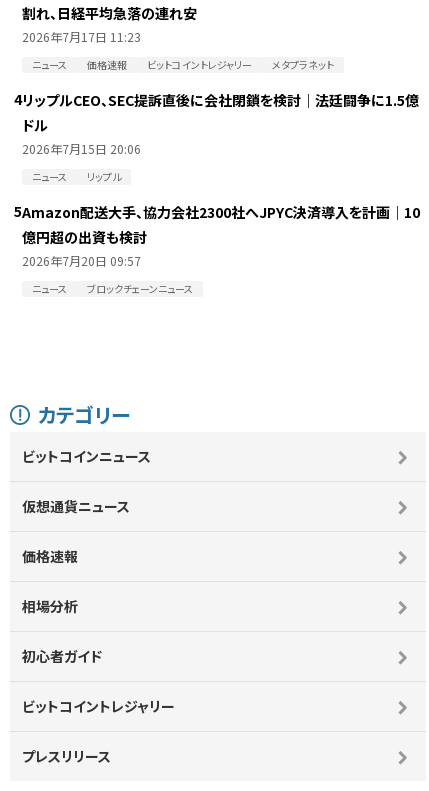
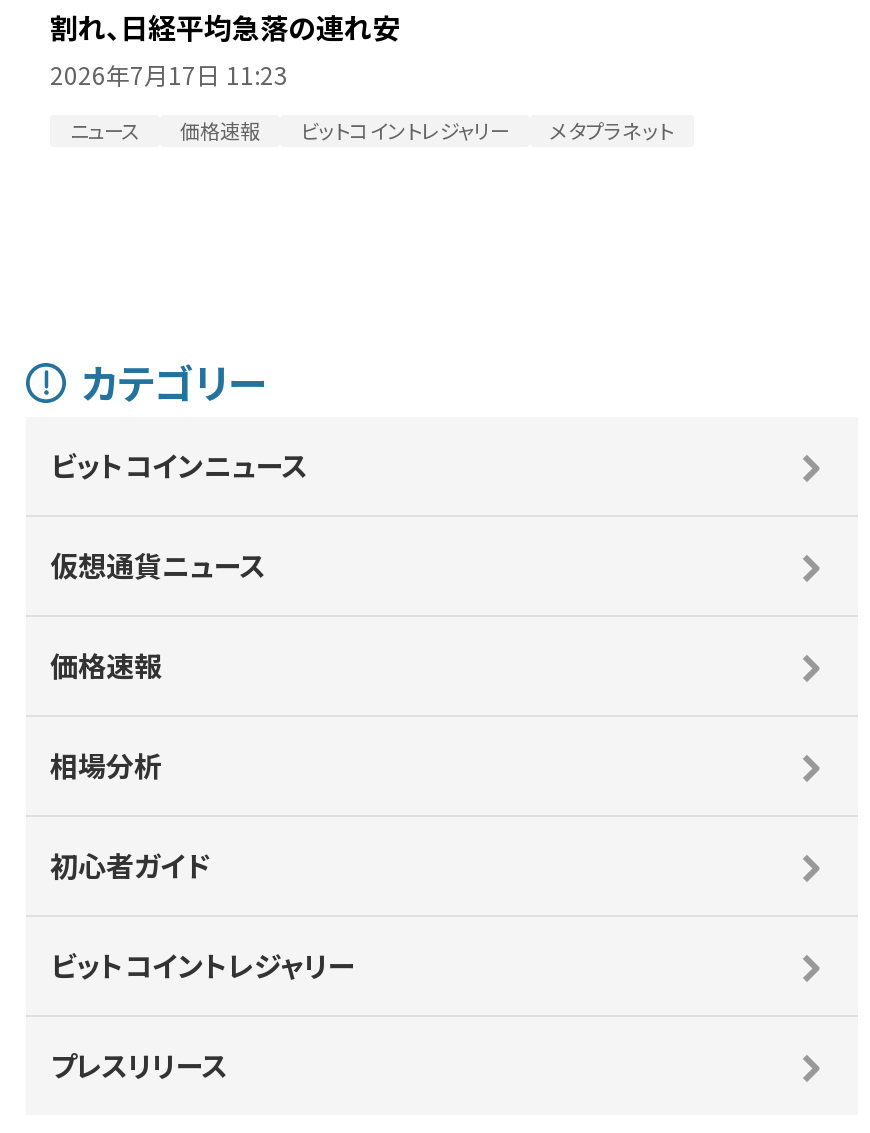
[14,89,420,296] 4リップルCEO、SEC提訴直後に会社閉鎖を検討｜法廷闘争に1.5億 | ドル | 2026年7月15日 20:06 | ニュース | リップル | 5Amazon配送大手、協力会社2300社へJPYC決済導入を計画｜10 | 億円超の出資も検討 | 2026年7月20日 09:57 | ニュース | ブロックチェーンニュース -> none

